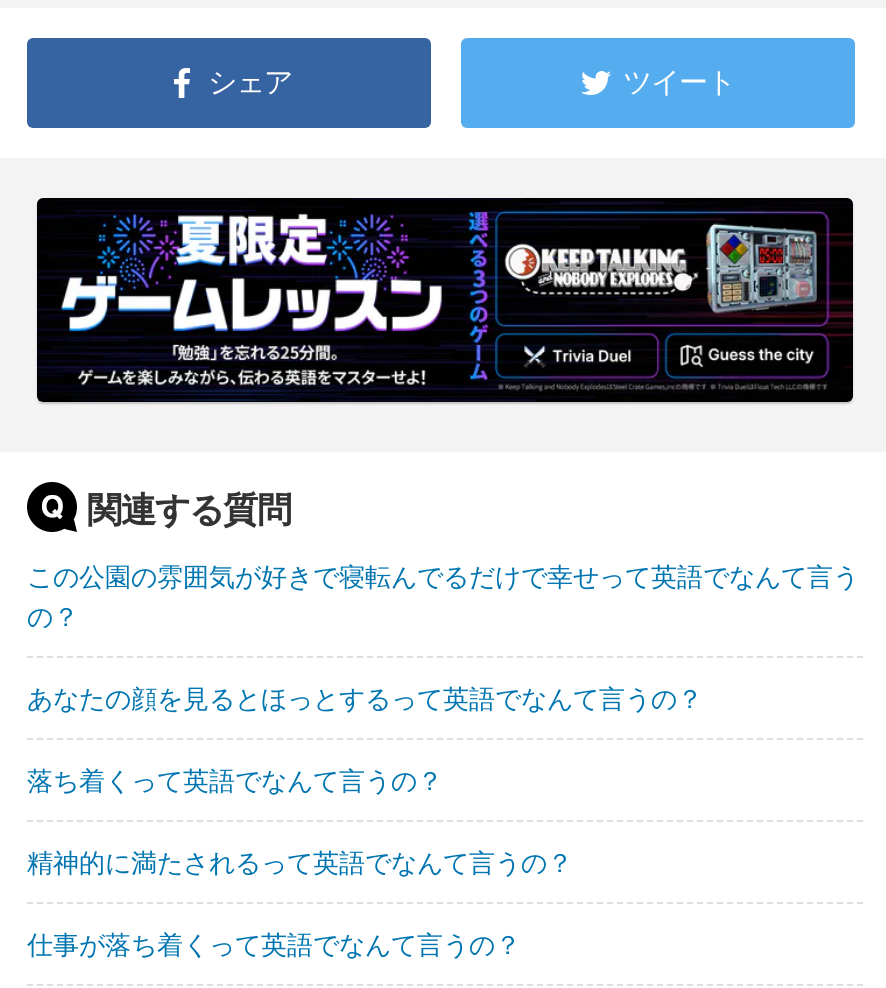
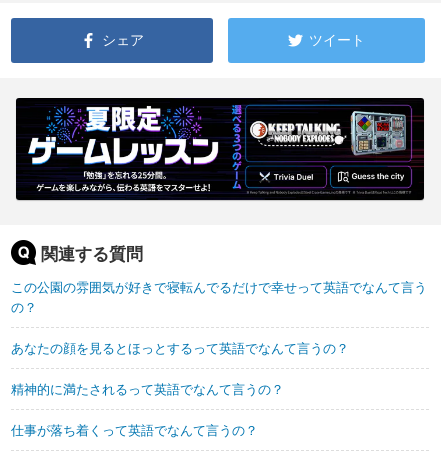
[27,762,443,798] 落ち着くって英語でなんて言うの？ -> none

